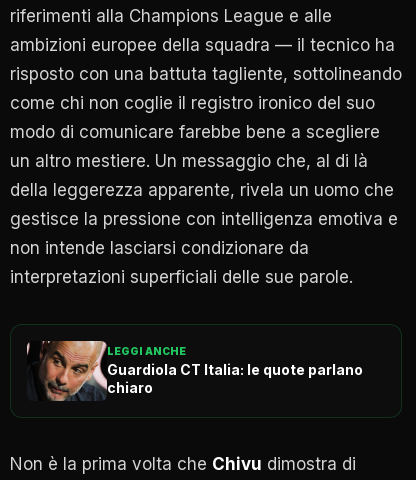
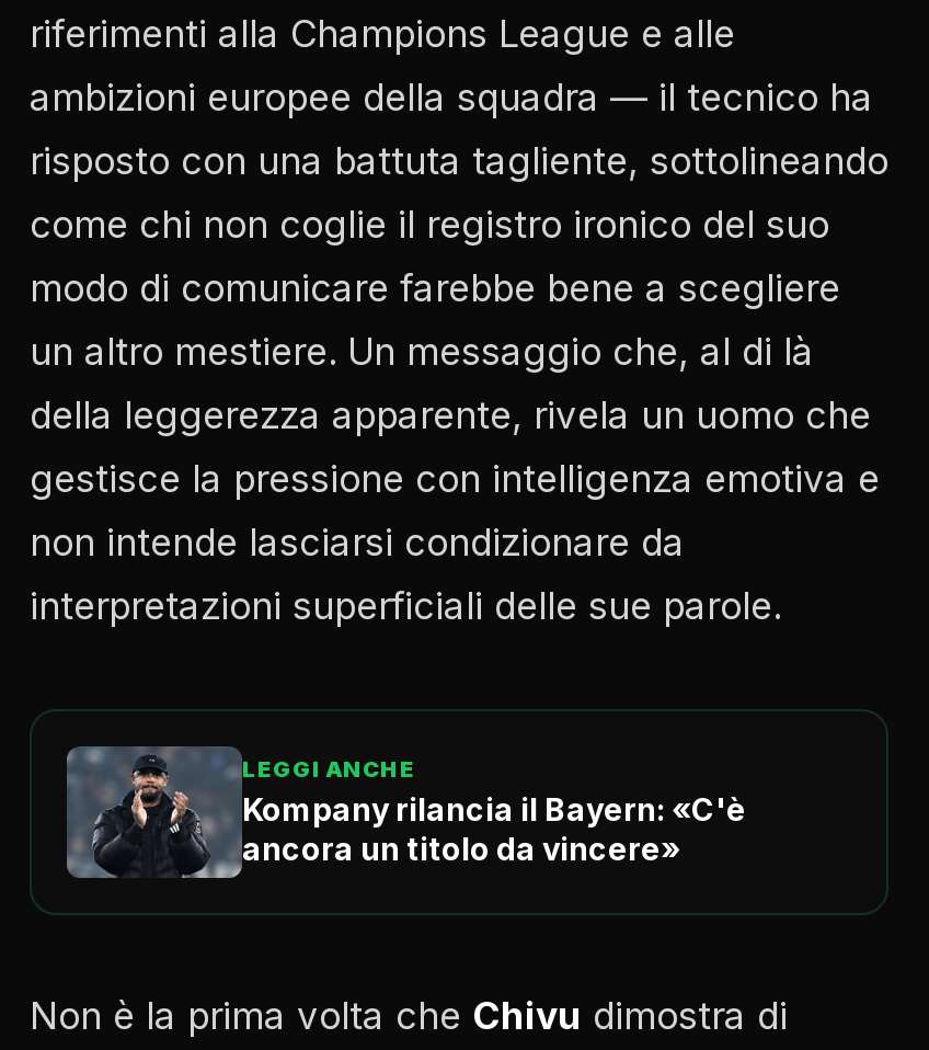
[26,340,363,402] [image] | Guardiola CT Italia: le quote parlano | chiaro -> [65,744,746,880] [image] | Kompany rilancia il Bayern: «C'è | ancora un titolo da vincere»

